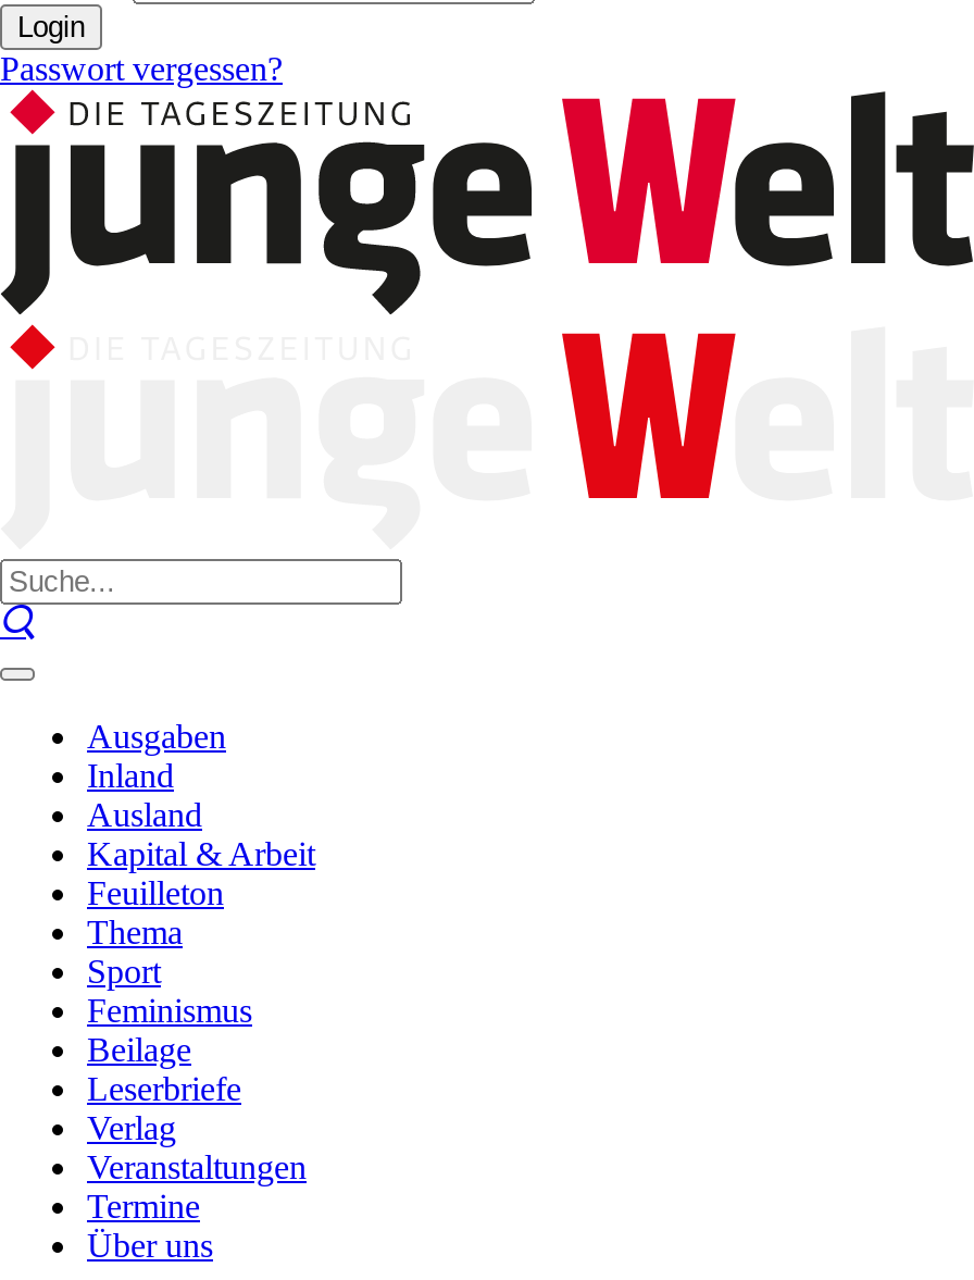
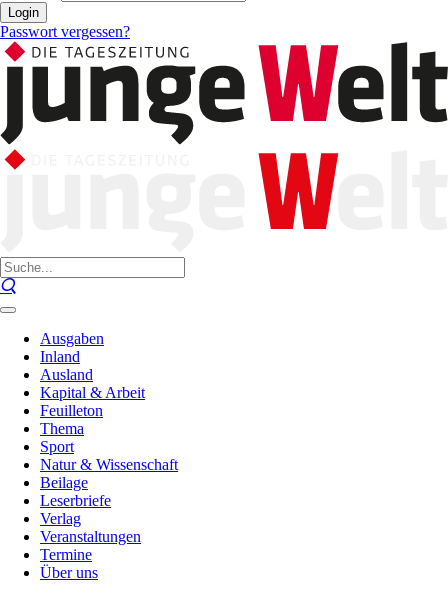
[87,992,252,1029] Feminismus -> [40,456,178,473] Natur & Wissenschaft

